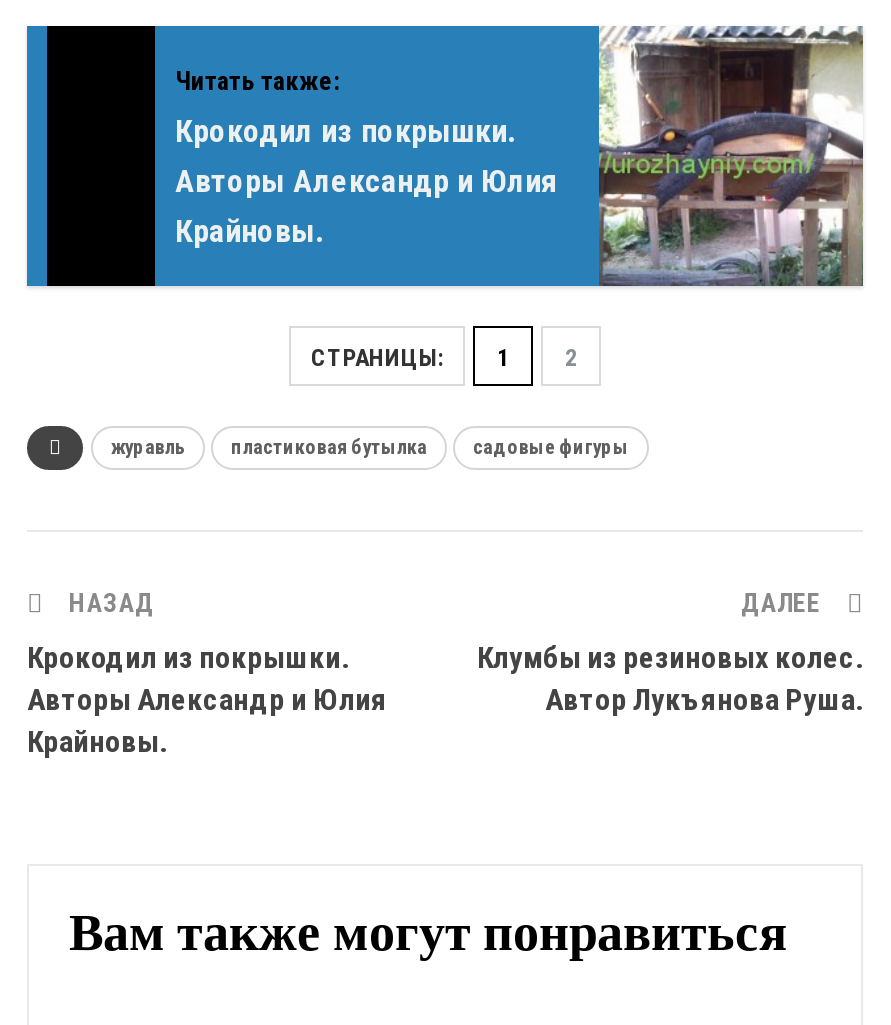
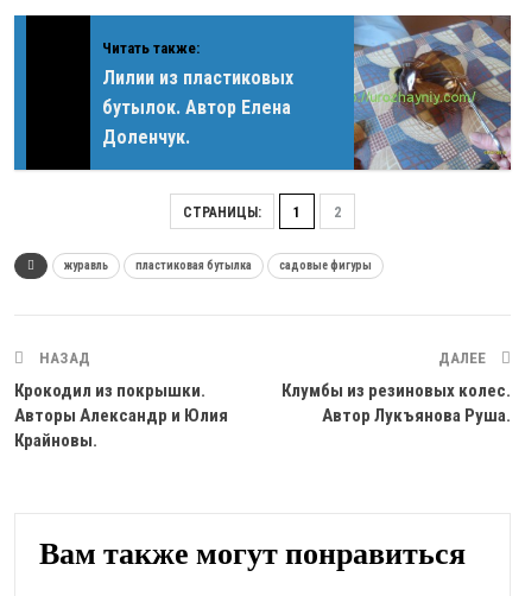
[597,24,863,286] [image] -> [353,14,512,170] [image]
[175,112,557,250] Крокодил из покрышки. | Авторы Александр и Юлия | Крайновы. -> [102,66,293,148] Лилии из пластиковых | бутылок. Автор Елена | Доленчук.

